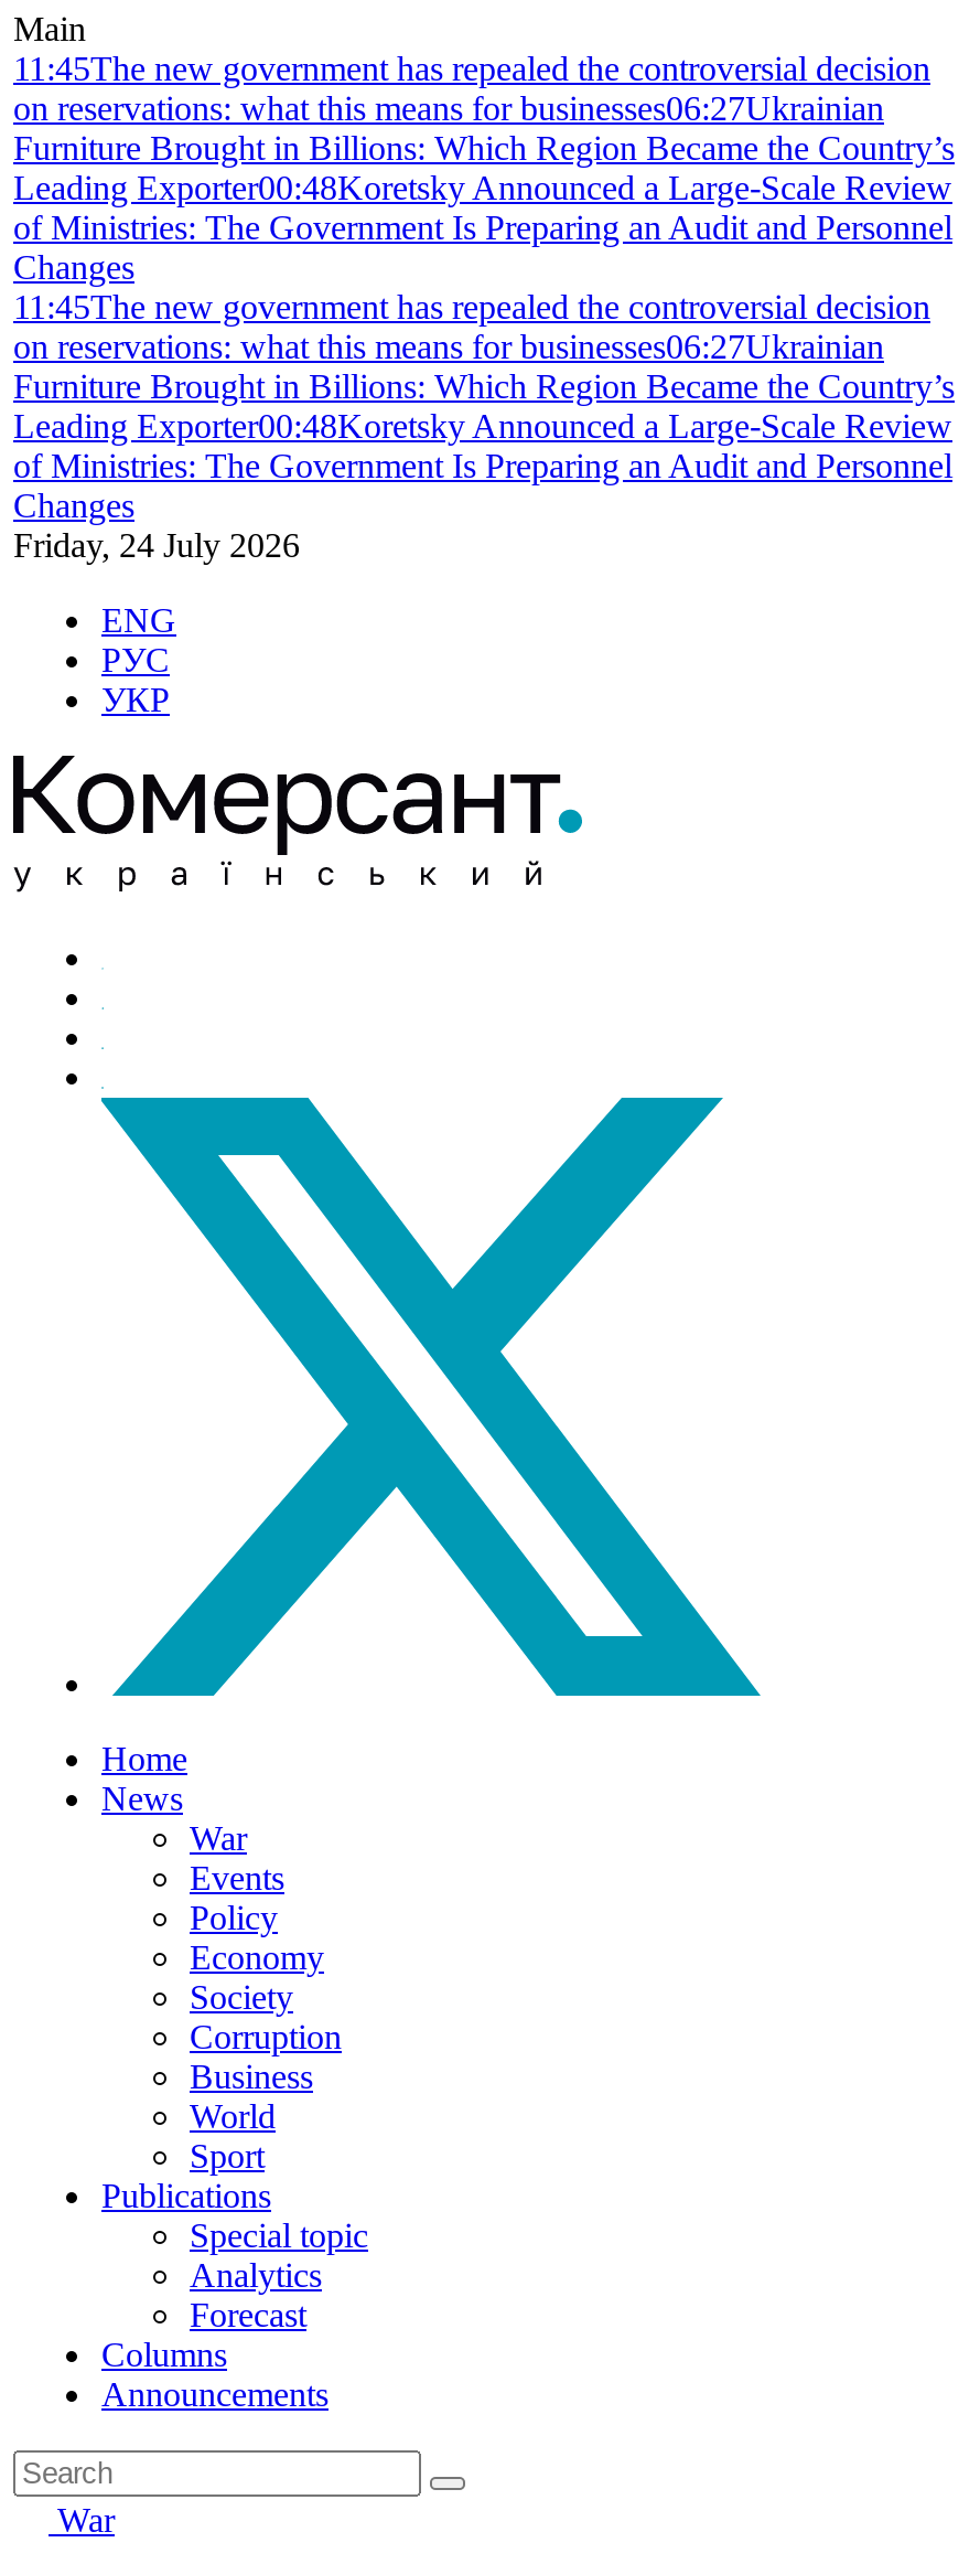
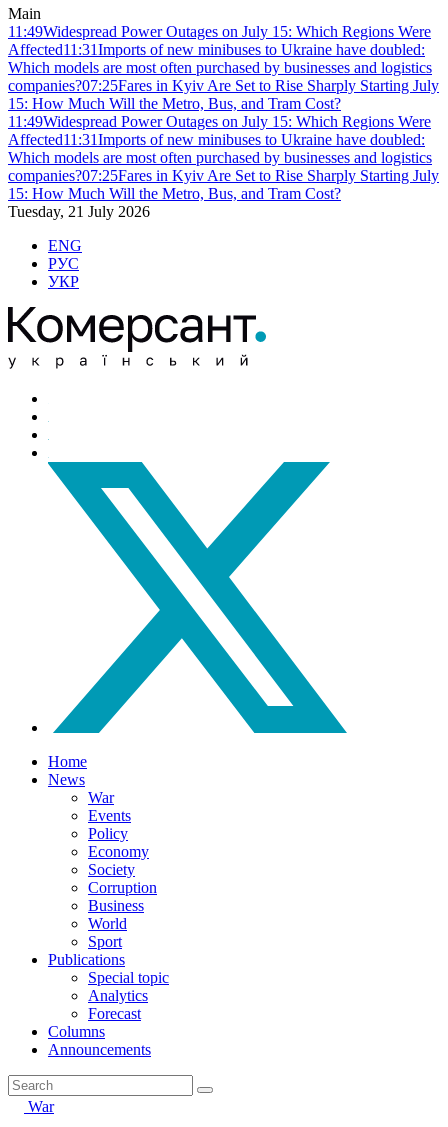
[13,50,955,564] 11:45The new government has repealed the controversial decision | on reservations: what this means for businesses06:27Ukrainian | Furniture Brought in Billions: Which Region Became the Country’s | Leading Exporter00:48Koretsky Announced a Large-Scale Review | of Ministries: The Government Is Preparing an Audit and Personnel | Changes | 11:45The new government has repealed the controversial decision | on reservations: what this means for businesses06:27Ukrainian | Furniture Brought in Billions: Which Region Became the Country’s | Leading Exporter00:48Koretsky Announced a Large-Scale Review | of Ministries: The Government Is Preparing an Audit and Personnel | Changes | Friday, 24 July 2026 -> [8,23,439,220] 11:49Widespread Power Outages on July 15: Which Regions Were | Affected11:31Imports of new minibuses to Ukraine have doubled: | Which models are most often purchased by businesses and logistics | companies?07:25Fares in Kyiv Are Set to Rise Sharply Starting July | 15: How Much Will the Metro, Bus, and Tram Cost? | 11:49Widespread Power Outages on July 15: Which Regions Were | Affected11:31Imports of new minibuses to Ukraine have doubled: | Which models are most often purchased by businesses and logistics | companies?07:25Fares in Kyiv Are Set to Rise Sharply Starting July | 15: How Much Will the Metro, Bus, and Tram Cost? | Tuesday, 21 July 2026

